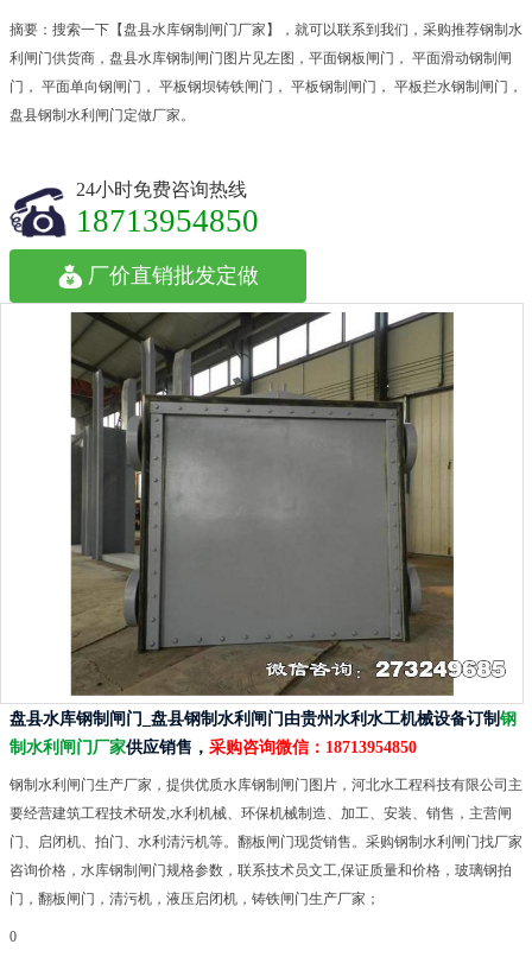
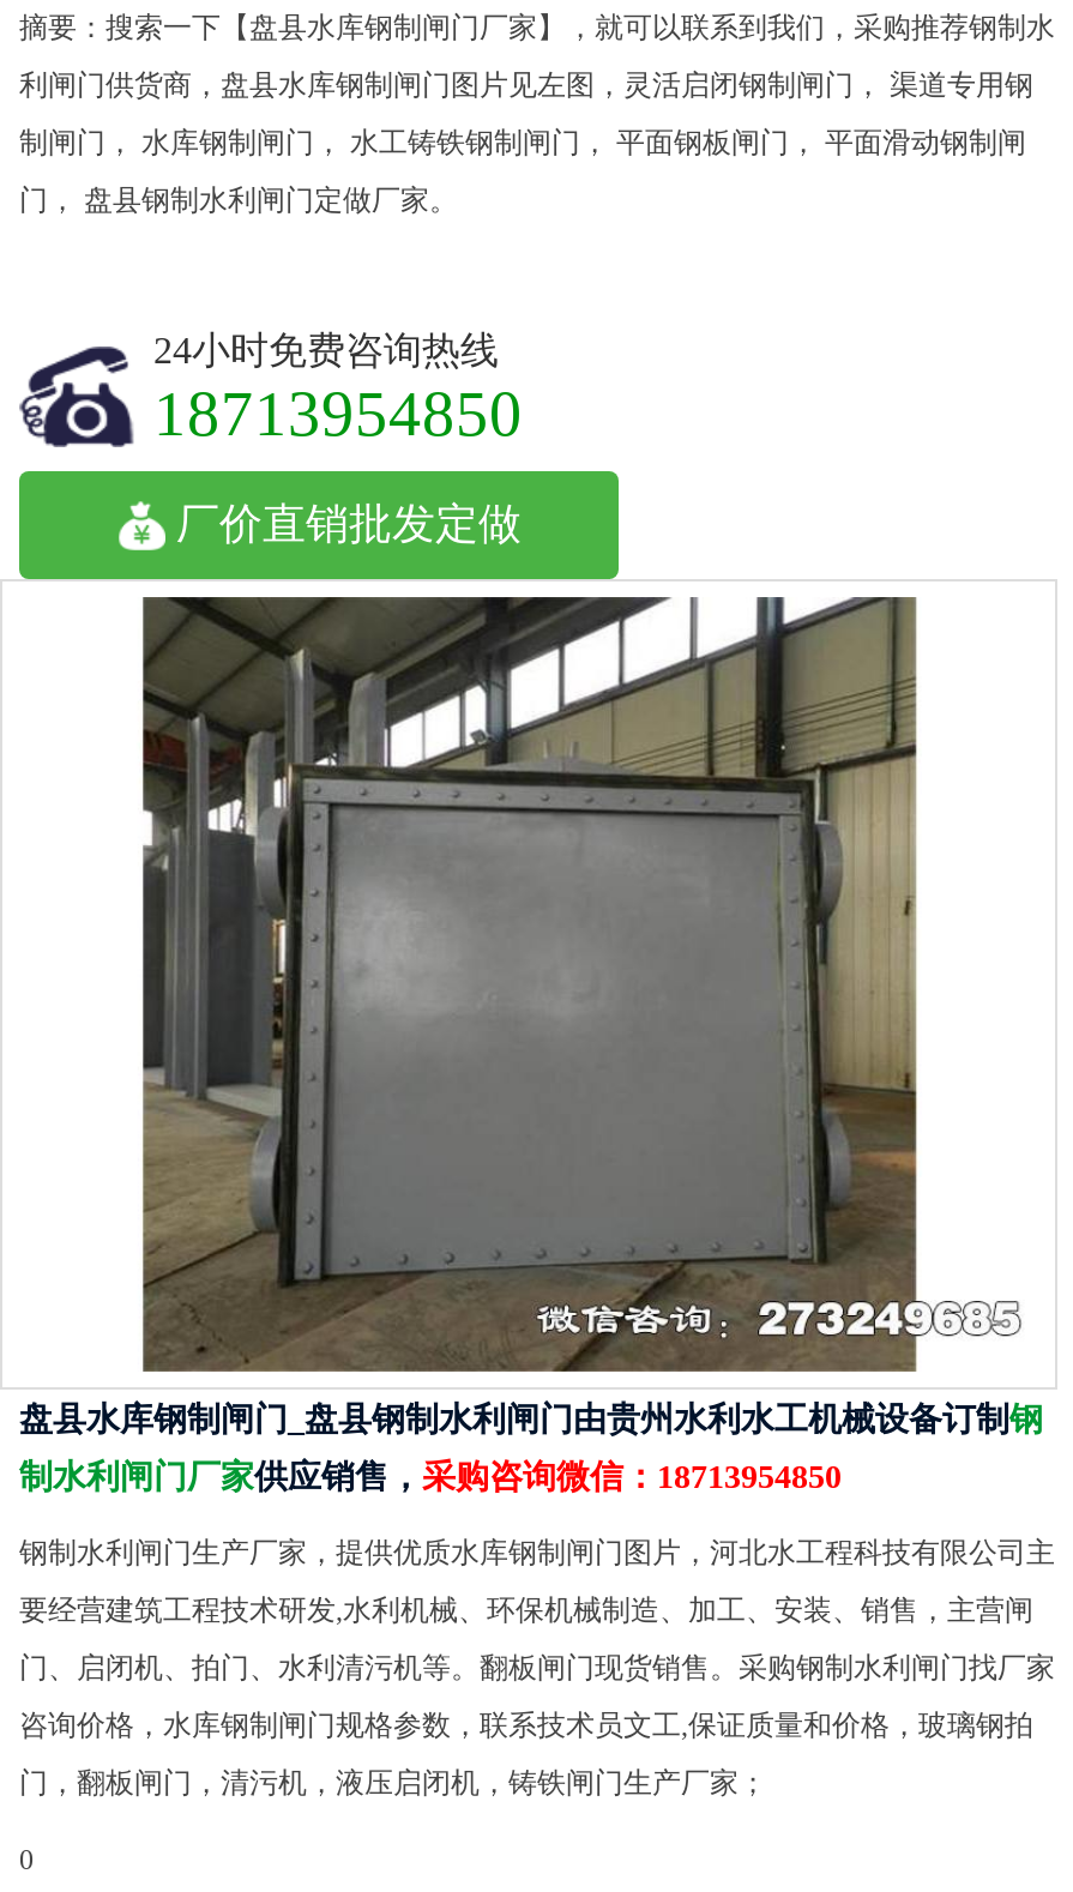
[9,50,512,66] 利闸门供货商，盘县水库钢制闸门图片见左图，平面钢板闸门， 平面滑动钢制闸 -> [19,68,1033,102] 利闸门供货商，盘县水库钢制闸门图片见左图，灵活启闭钢制闸门， 渠道专用钢
[9,78,522,95] 门， 平面单向钢闸门， 平板钢坝铸铁闸门， 平板钢制闸门， 平板拦水钢制闸门， -> [19,126,1026,159] 制闸门， 水库钢制闸门， 水工铸铁钢制闸门， 平面钢板闸门， 平面滑动钢制闸
[9,107,195,123] 盘县钢制水利闸门定做厂家。 -> [19,183,458,217] 门， 盘县钢制水利闸门定做厂家。

